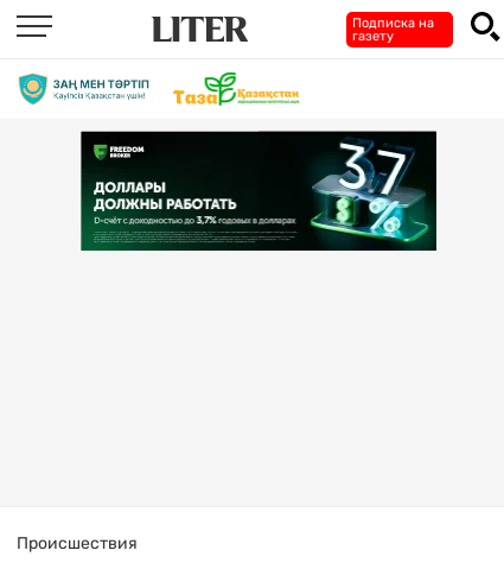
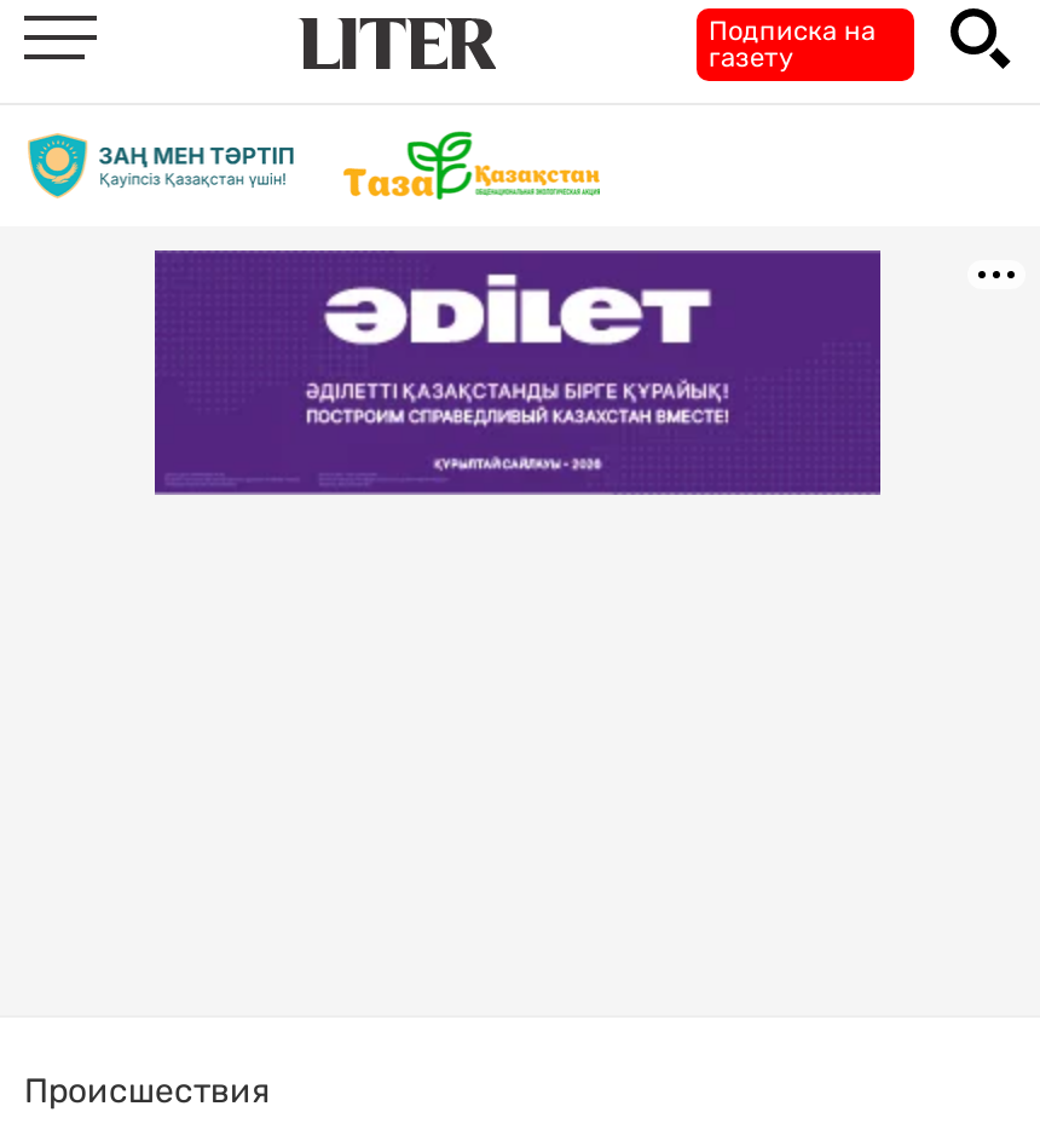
[79,131,438,252] [image] -> [152,250,883,497] [image]

